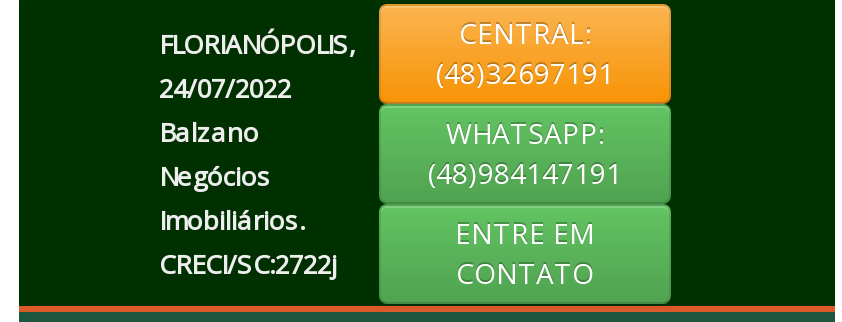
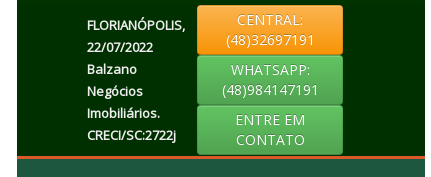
[159,70,291,106] 24/07/2022 -> [87,38,153,56] 22/07/2022

